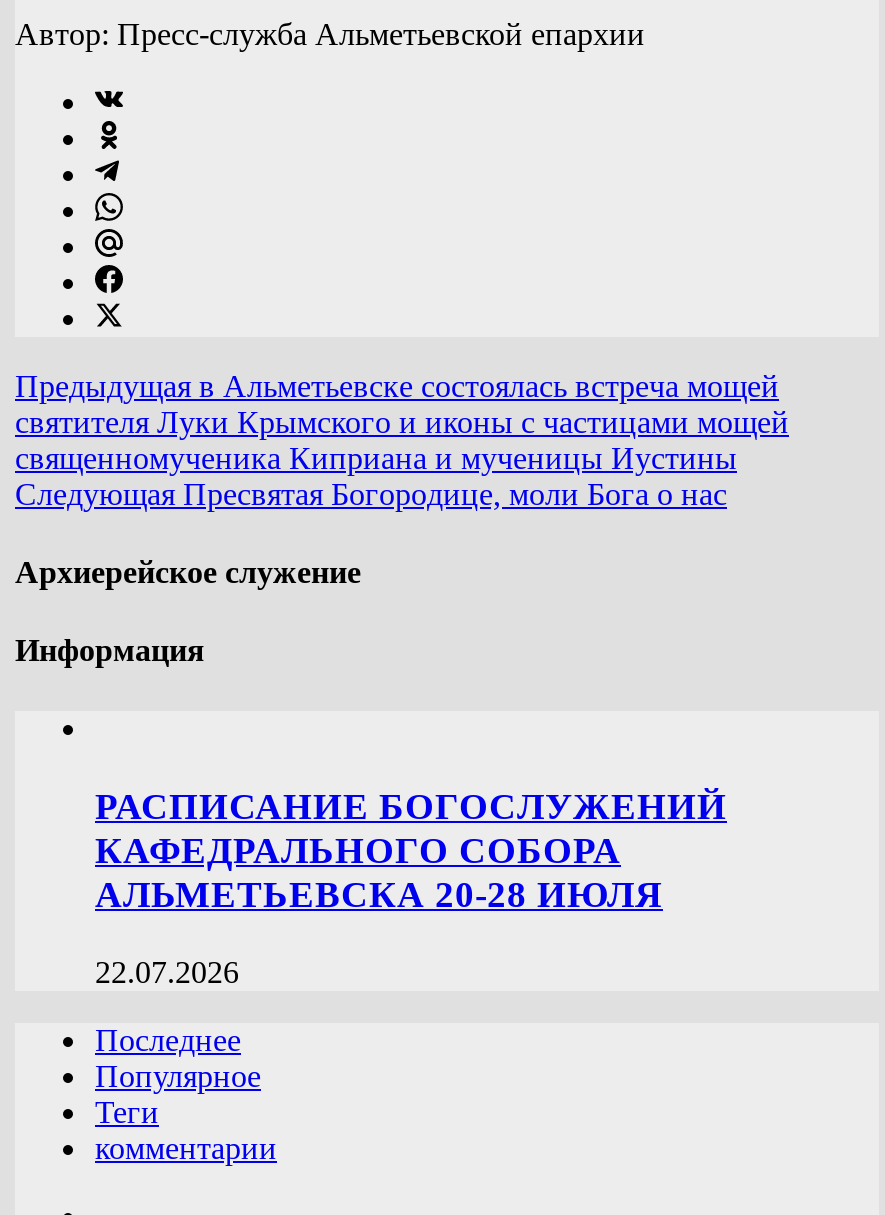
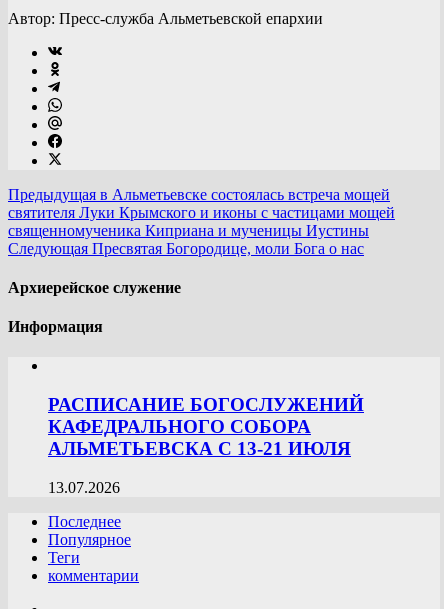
[95,873,663,915] АЛЬМЕТЬЕВСКА 20-28 ИЮЛЯ -> [48,438,351,459] АЛЬМЕТЬЕВСКА С 13-21 ИЮЛЯ
[95,955,239,989] 22.07.2026 -> [48,479,120,496] 13.07.2026

